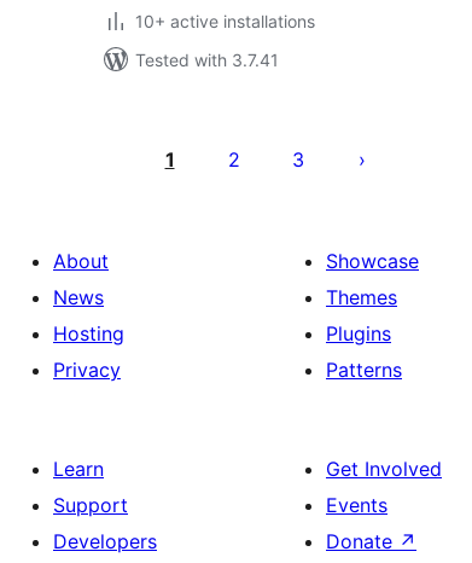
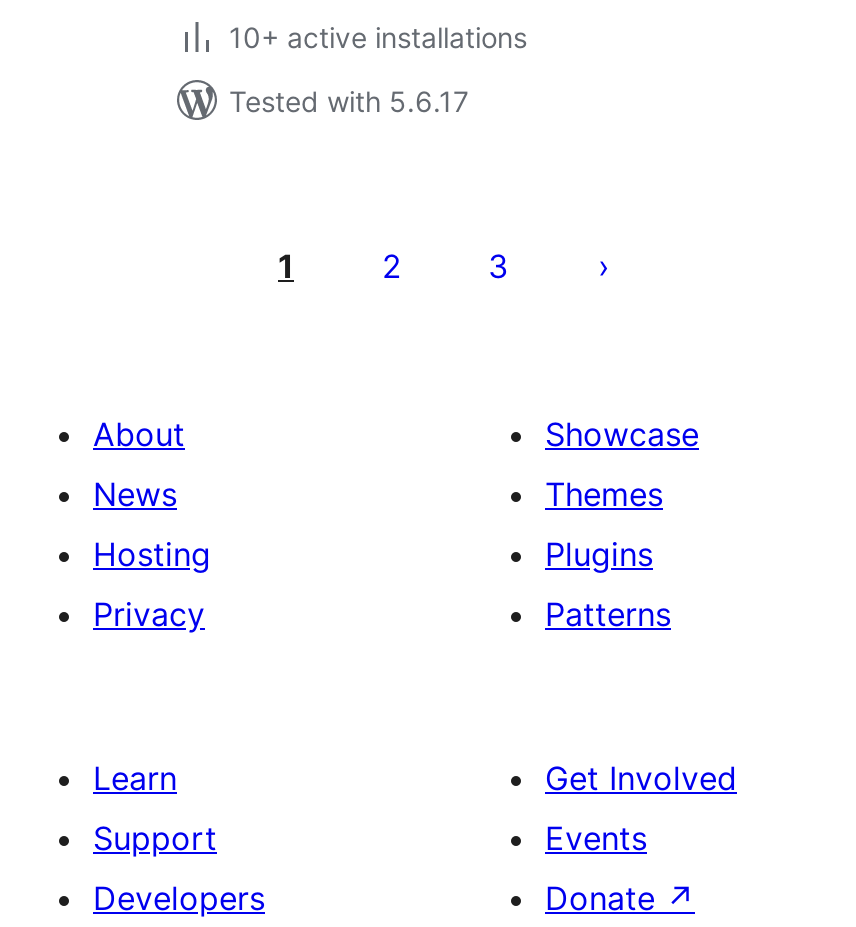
[135,50,279,70] Tested with 3.7.41 -> [229,84,469,118] Tested with 5.6.17

